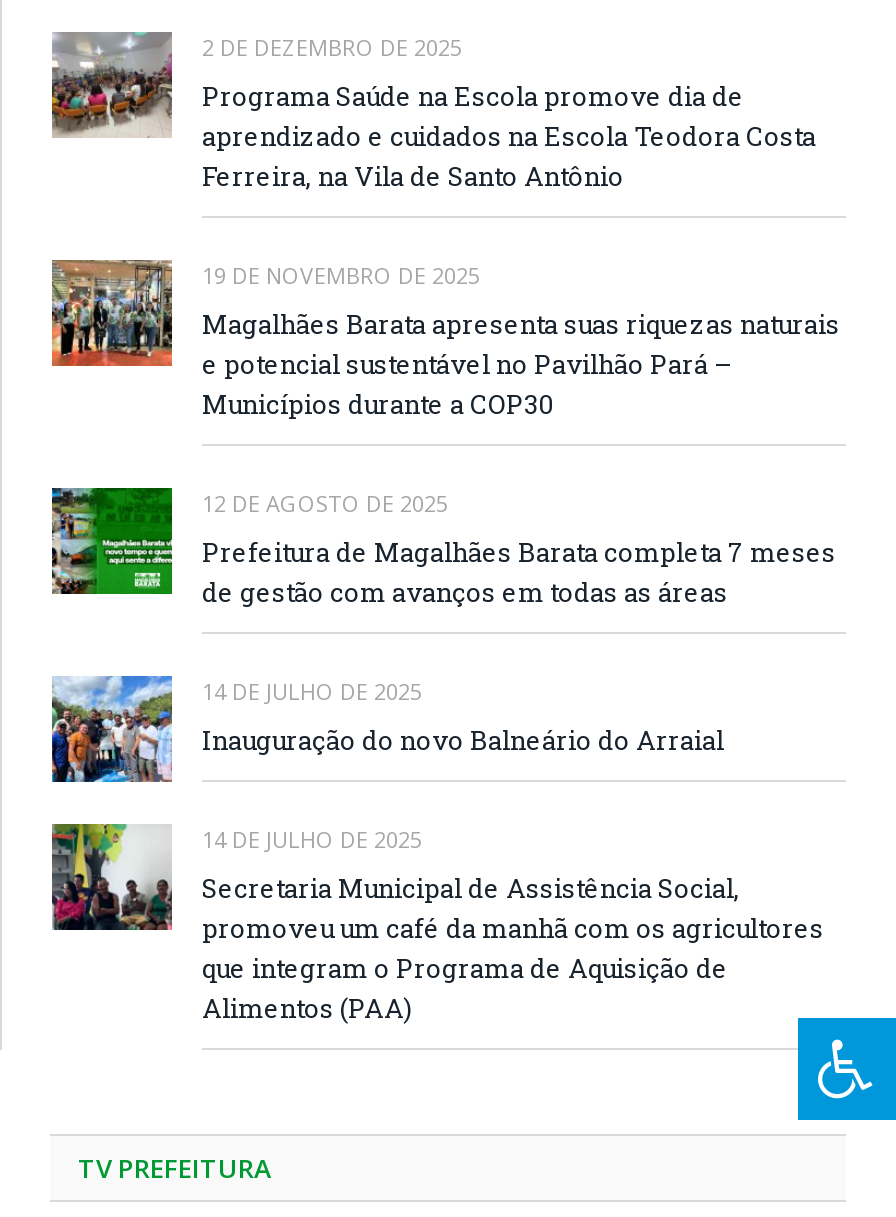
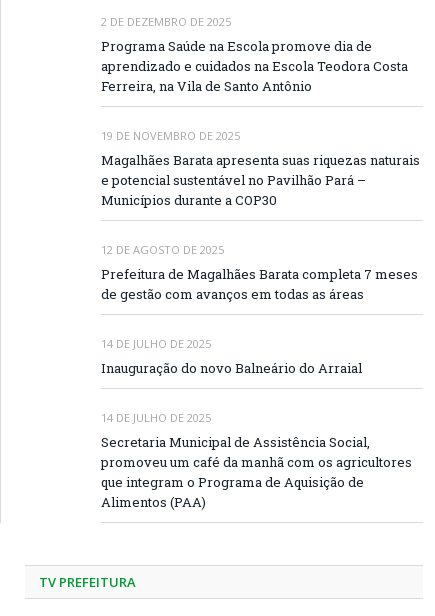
[50,30,174,138] [image] -> none
[50,258,174,368] [image] -> none
[50,486,174,596] [image] -> none
[50,674,174,784] [image] -> none
[50,822,174,932] [image] -> none
[796,1016,890,1122] [image] -> none

